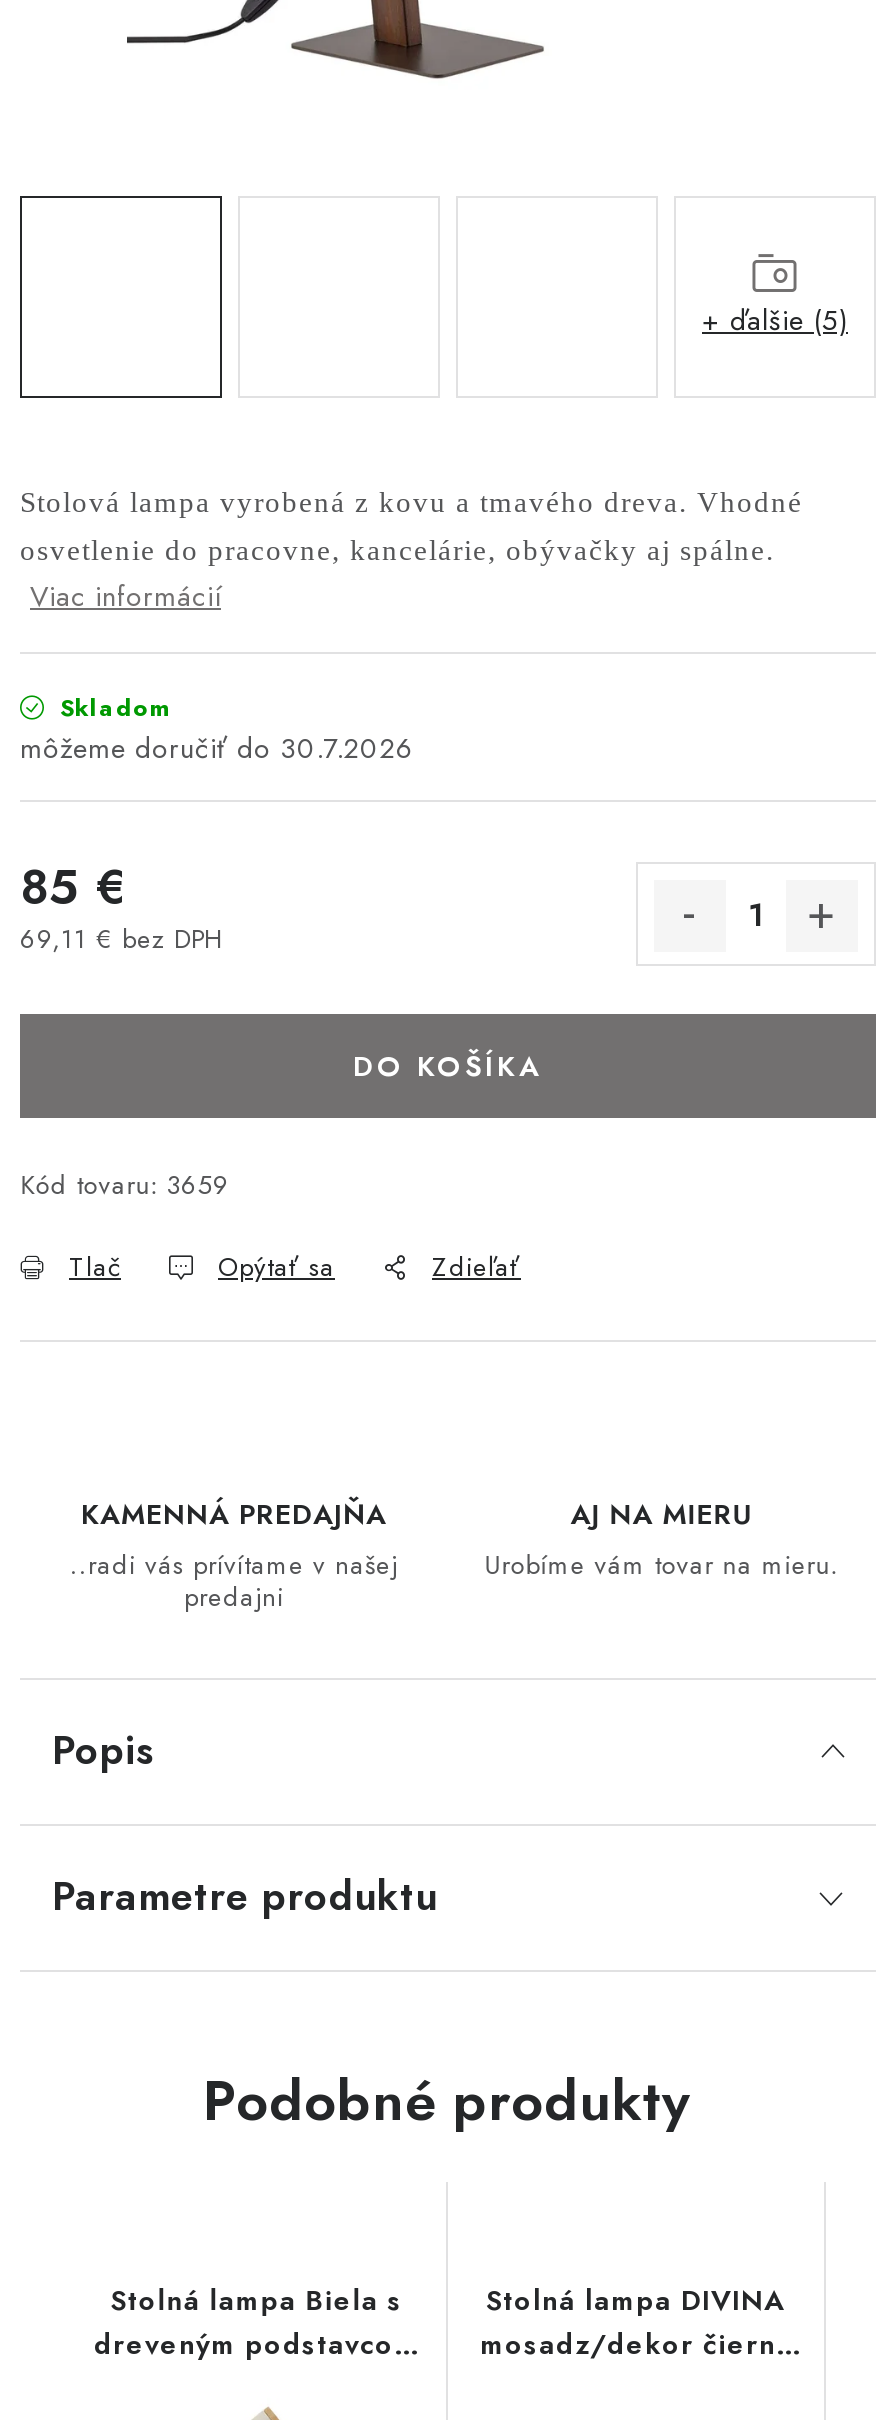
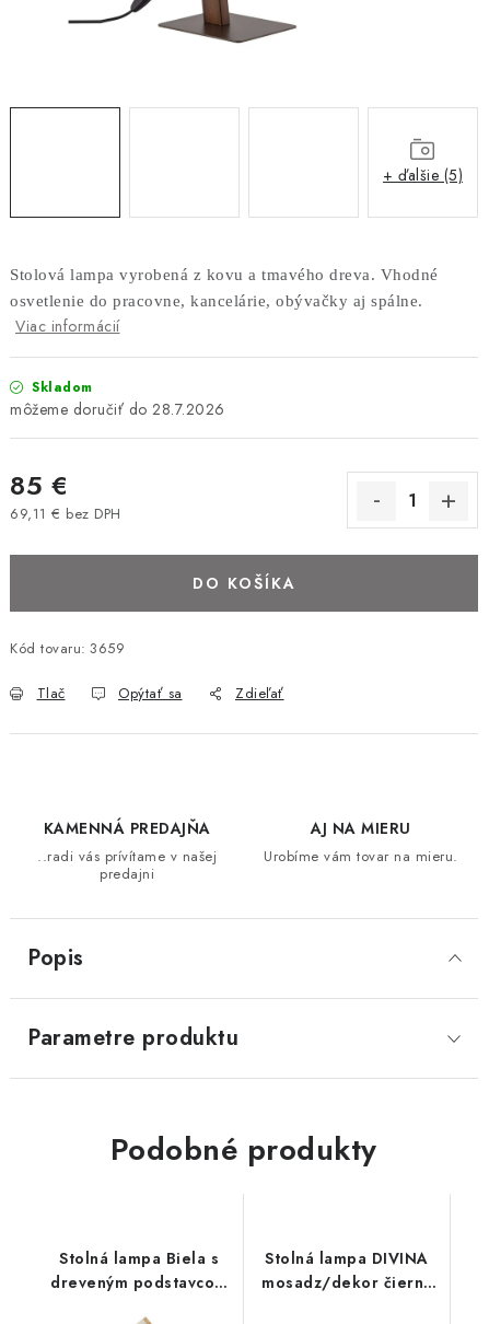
[280,728,415,768] 30.7.2026 -> [152,398,225,420] 28.7.2026

